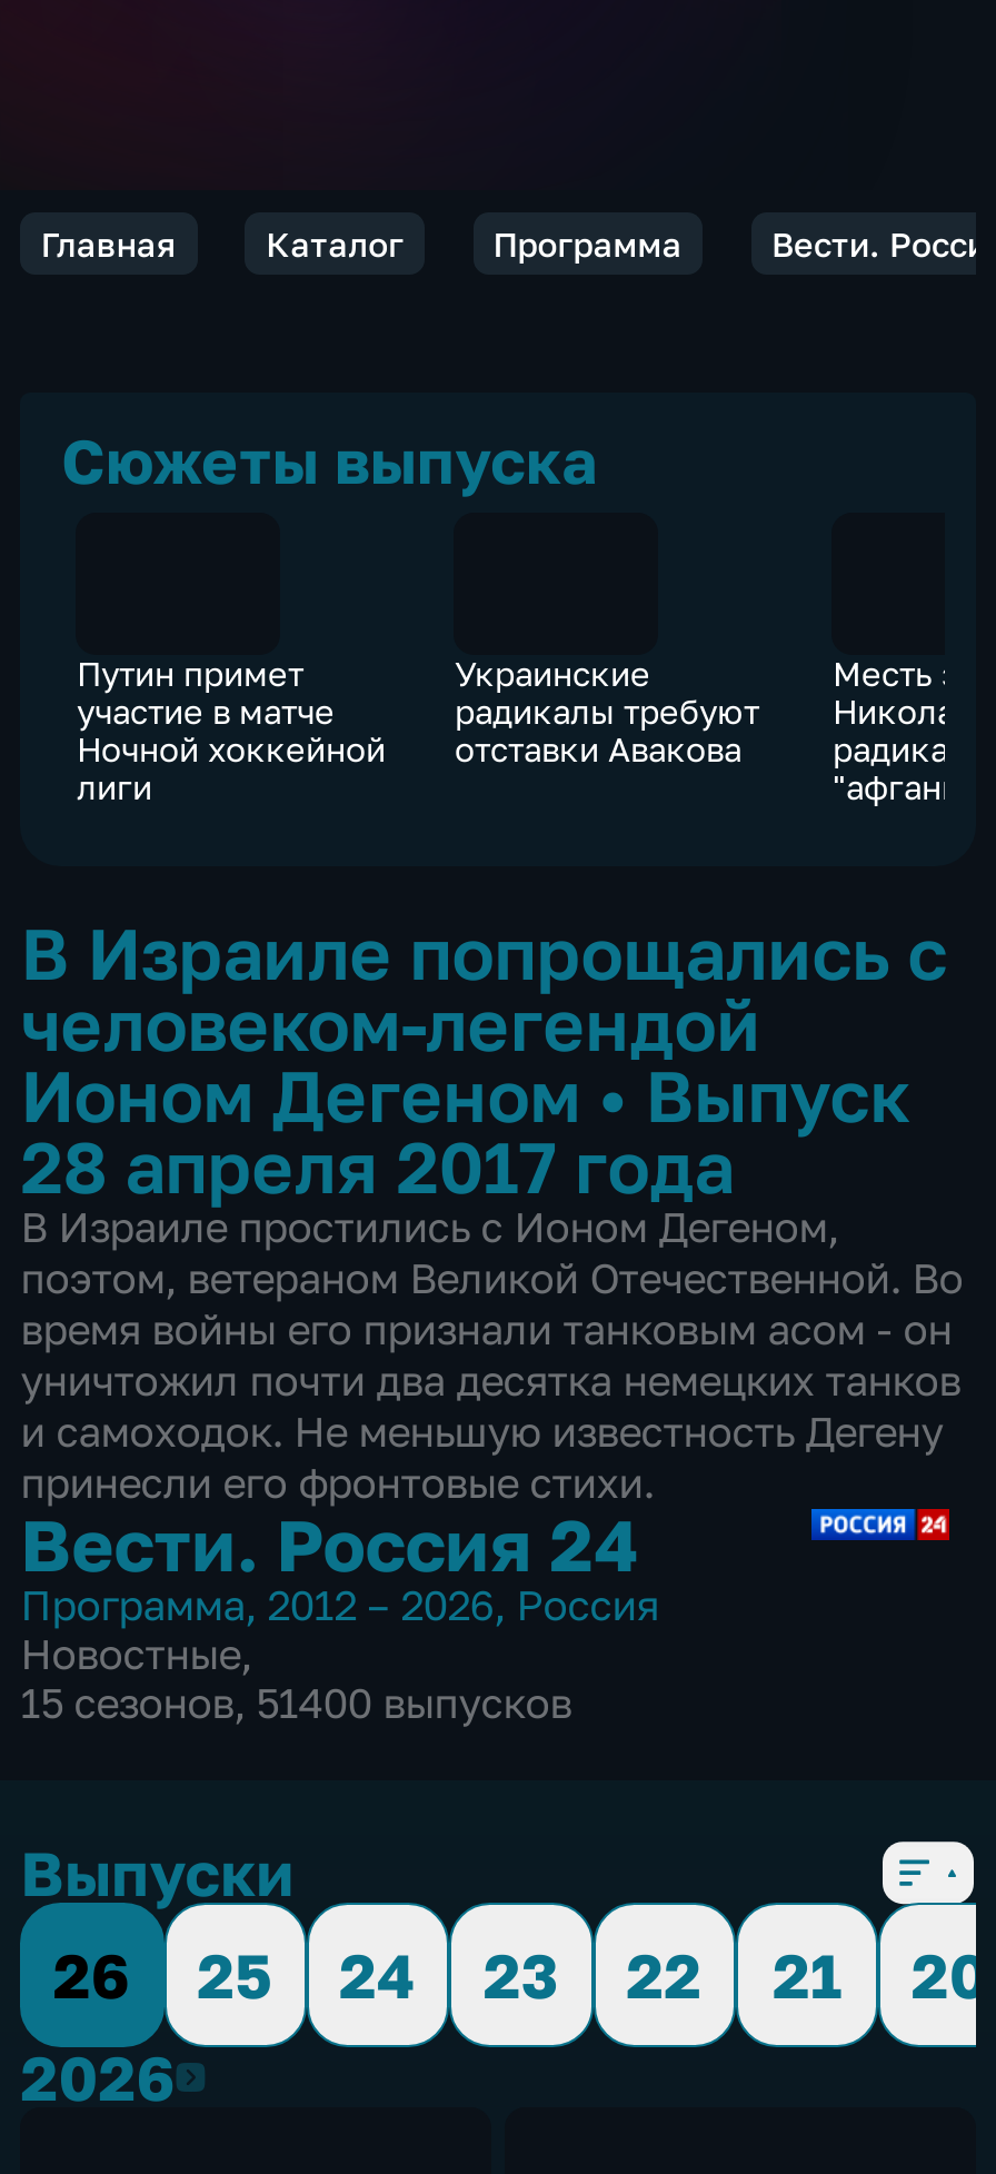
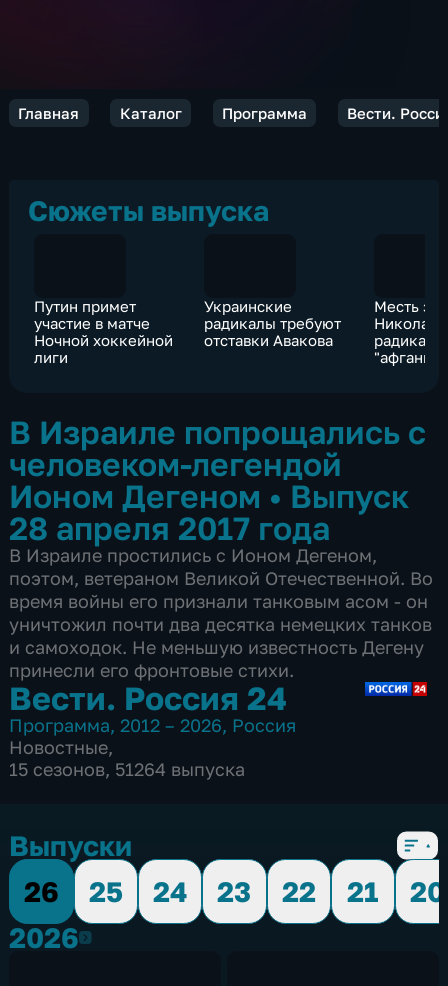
[20,1678,572,1727] 15 сезонов, 51400 выпусков -> [9,758,245,780] 15 сезонов, 51264 выпуска

